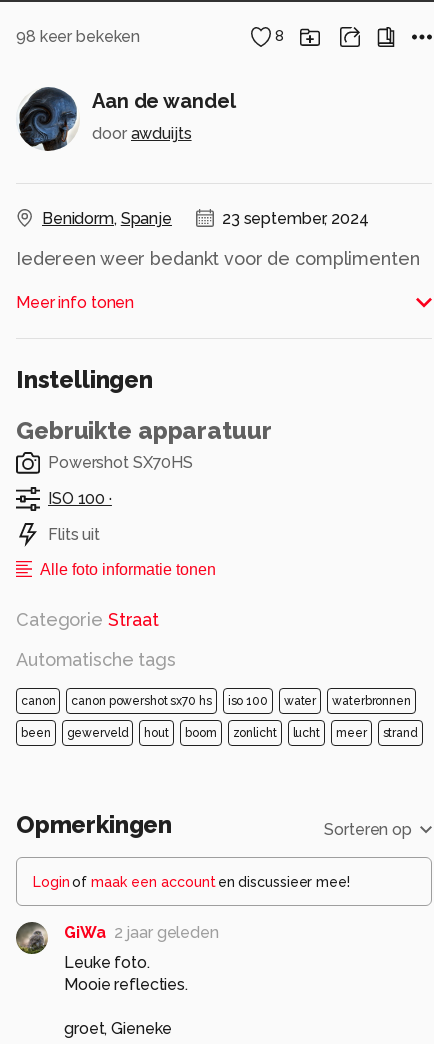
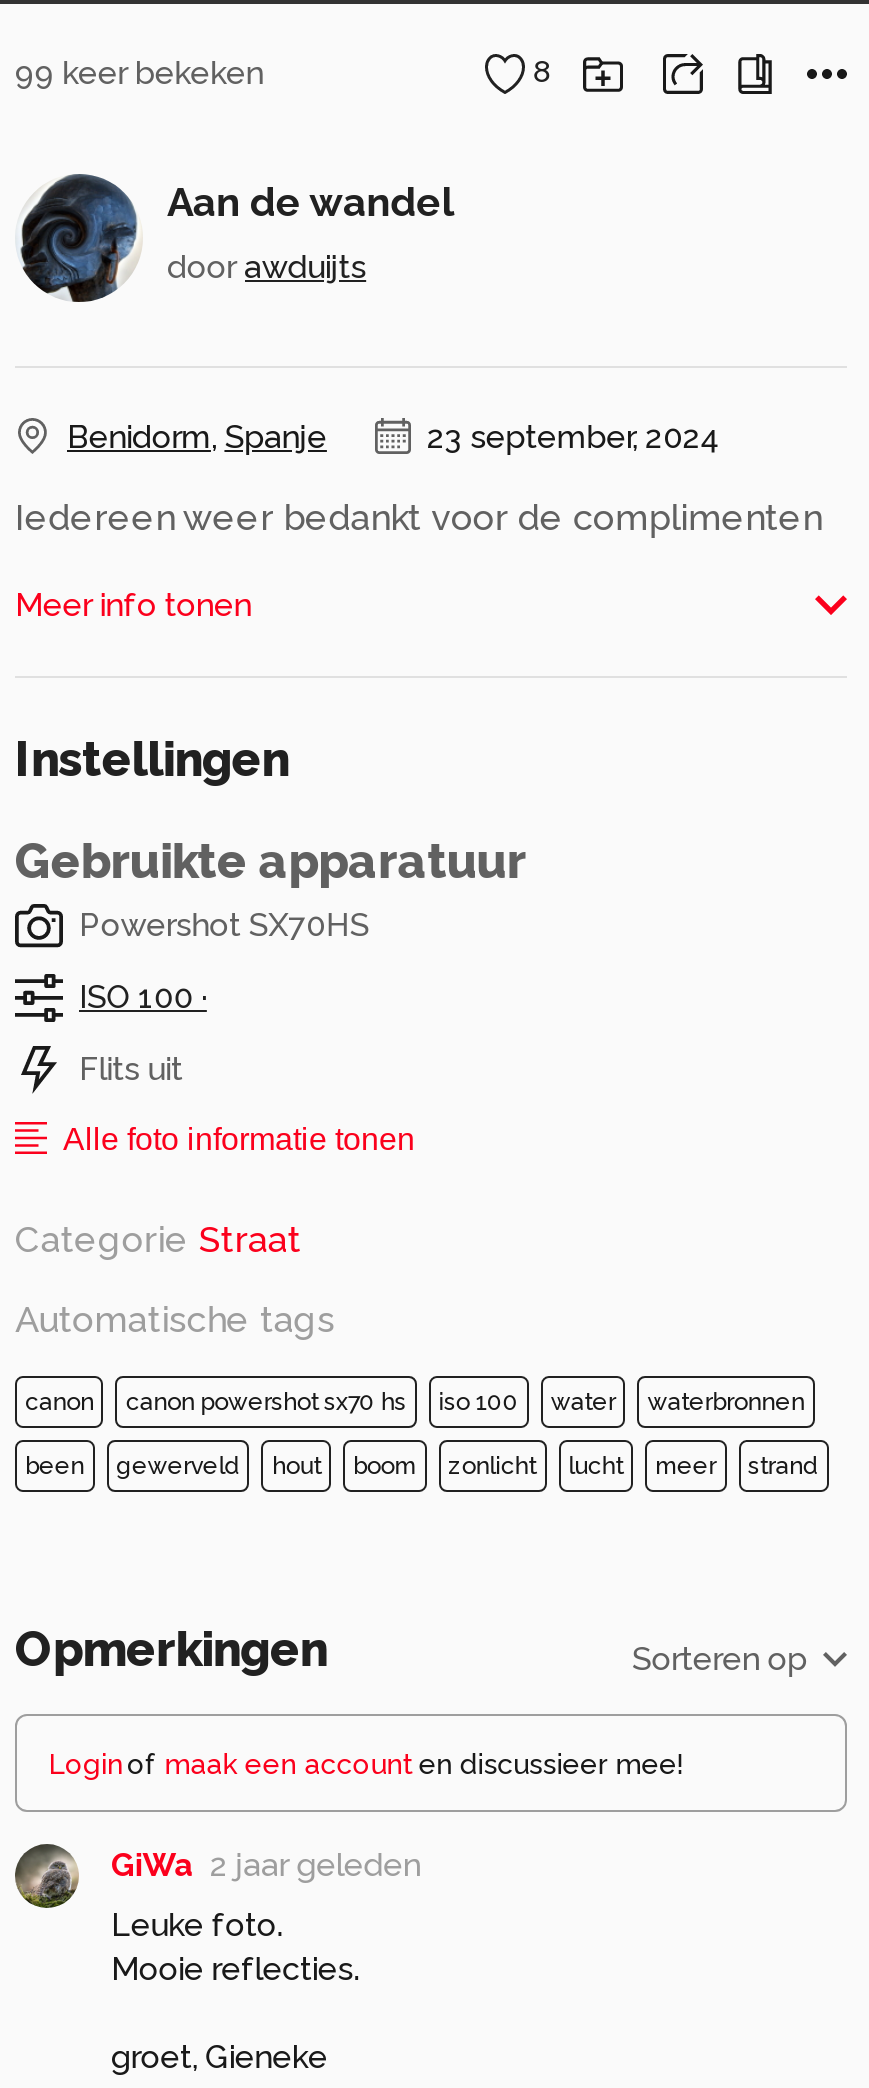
[16,27,140,46] 98 keer bekeken -> [15,54,263,92] 99 keer bekeken

